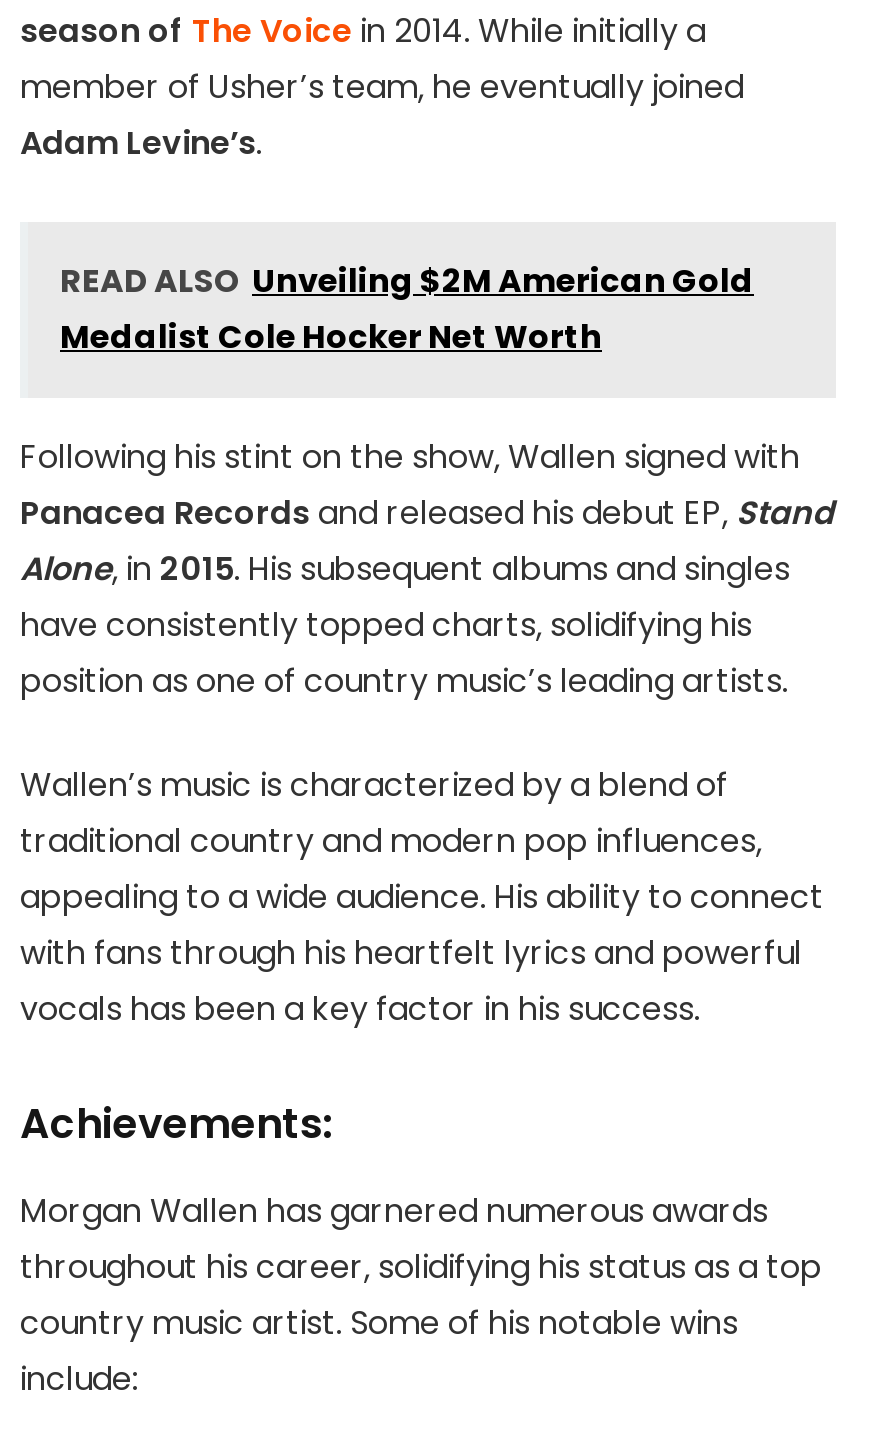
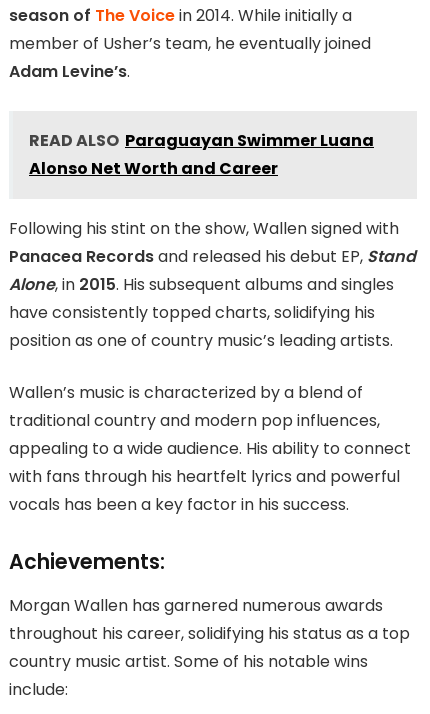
[60,257,754,359] READ ALSO Unveiling $2M American Gold | Medalist Cole Hocker Net Worth -> [29,129,374,180] READ ALSO Paraguayan Swimmer Luana | Alonso Net Worth and Career

